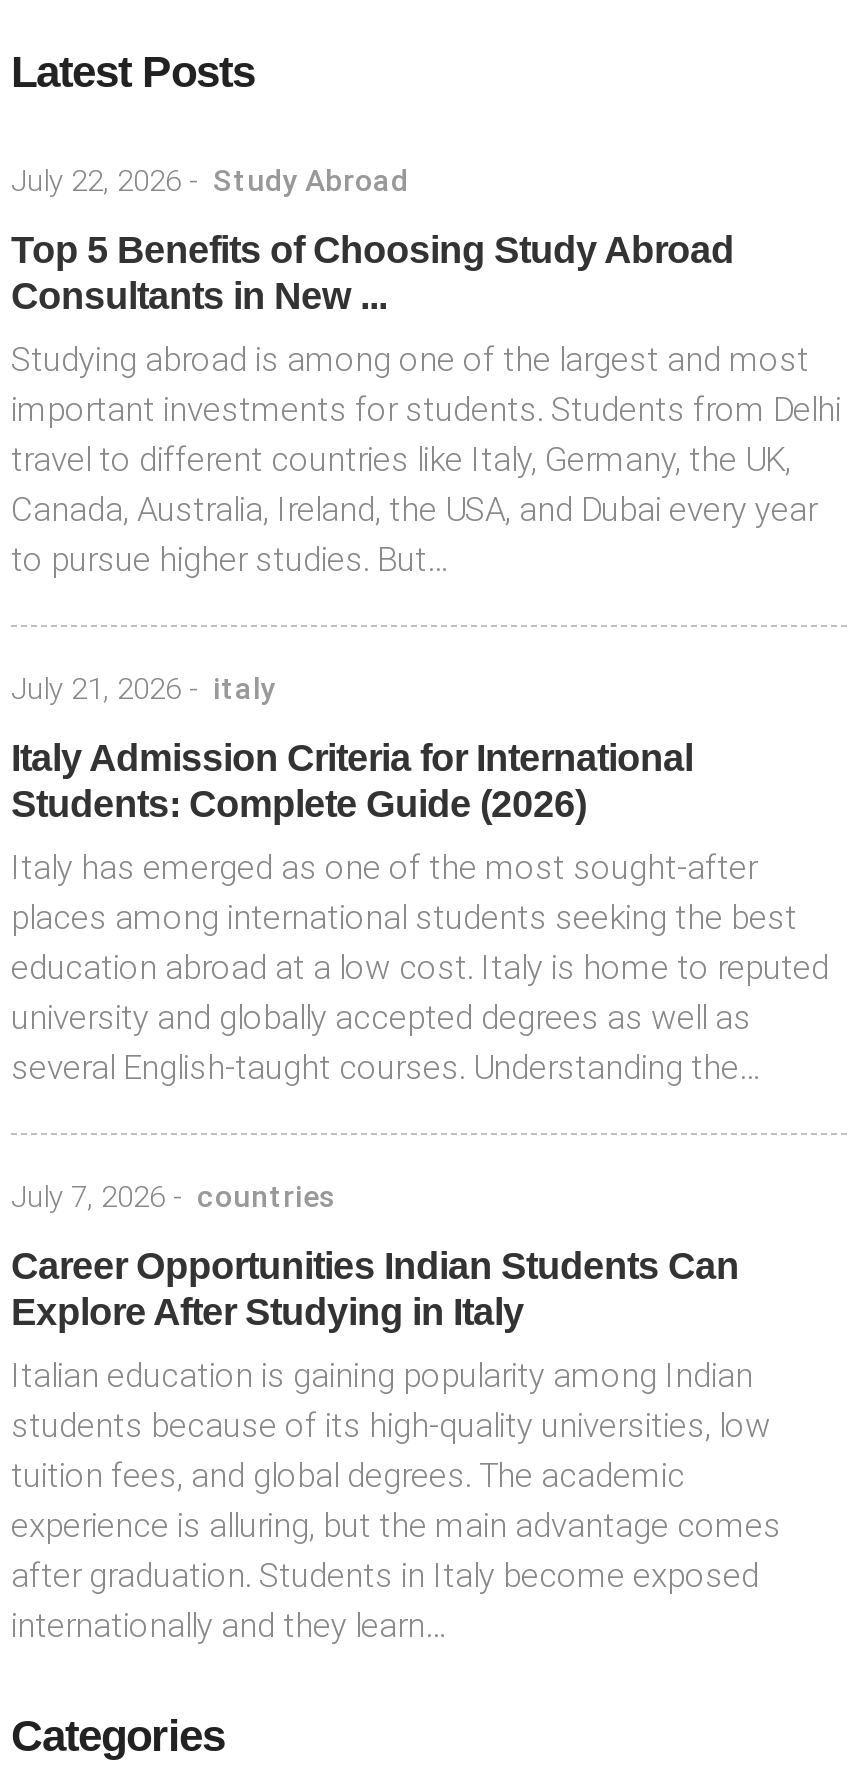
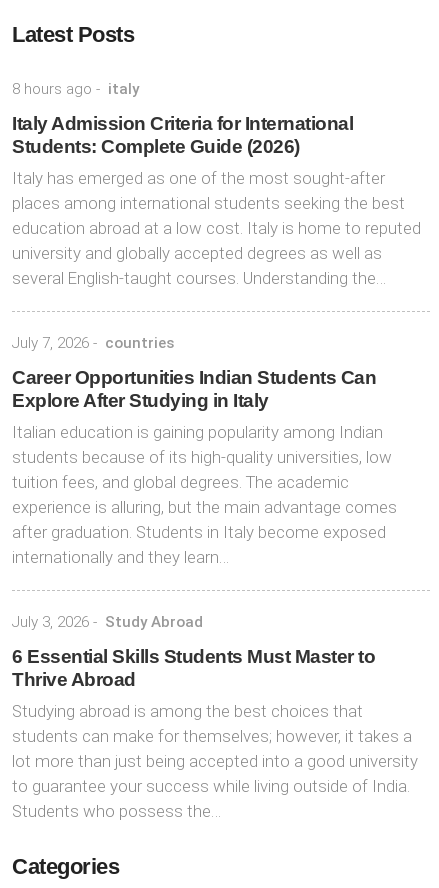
[11,162,841,706] July 22, 2026 - Study Abroad | Top 5 Benefits of Choosing Study Abroad | Consultants in New ... | Studying abroad is among one of the largest and most | important investments for students. Students from Delhi | travel to different countries like Italy, Germany, the UK, | Canada, Australia, Ireland, the USA, and Dubai every year | to pursue higher studies. But… | July 21, 2026 - italy -> [12,79,139,97] 8 hours ago - italy
moved [11,736,829,1644] -> [12,112,421,566]: Italy Admission Criteria for International | Students: Complete Guide (2026) | Italy has emerged as one of the most sought-after | ... | after graduation. Students in Italy become exposed | internationally and they learn…
none -> [12,612,418,820] July 3, 2026 - Study Abroad | 6 Essential Skills Students Must Master to | Thrive Abroad | Studying abroad is among the best choices that | students can make for themselves; however, it takes a | lot more than just being accepted into a good university | to guarantee your success while living outside of India. | Students who possess the…

